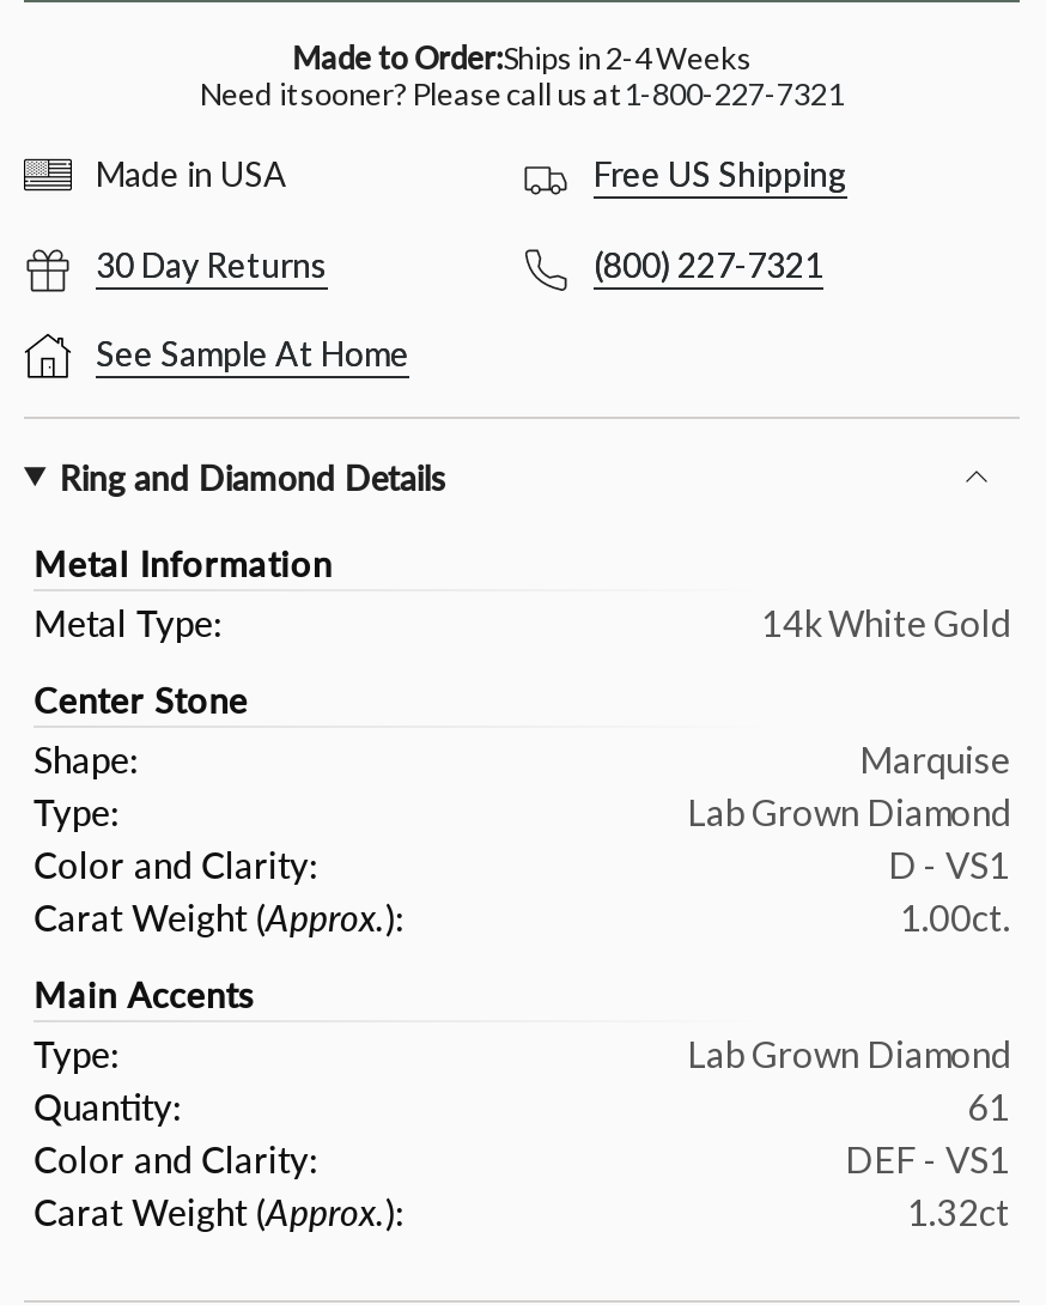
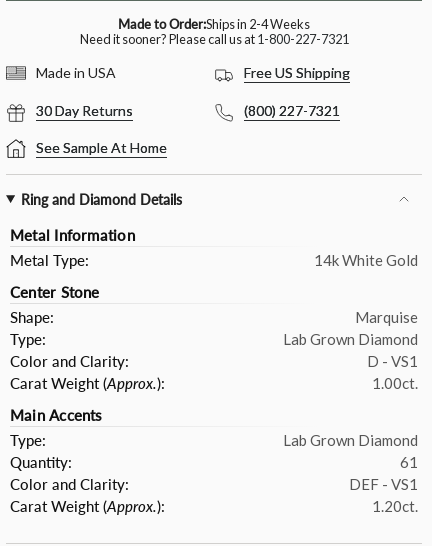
[907,1189,1010,1232] 1.32ct -> [372,497,418,515] 1.20ct.

